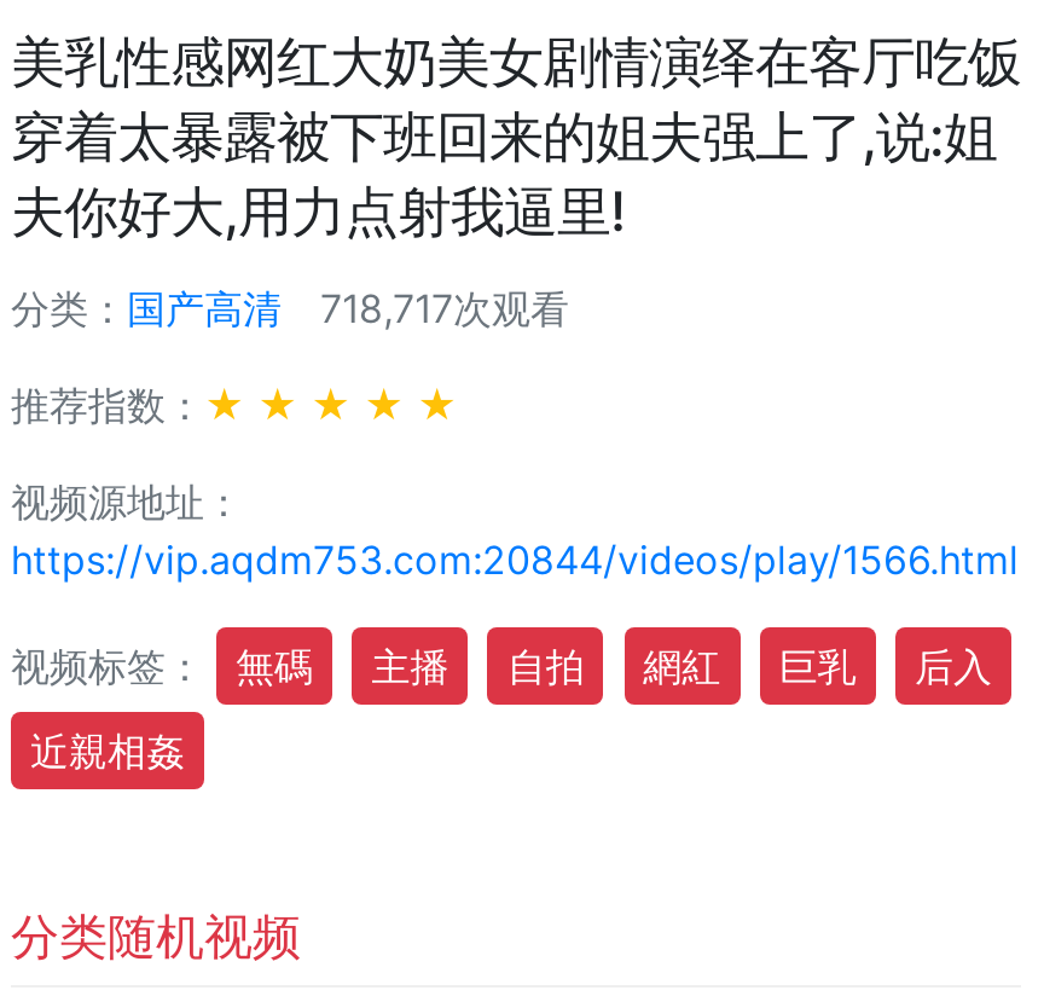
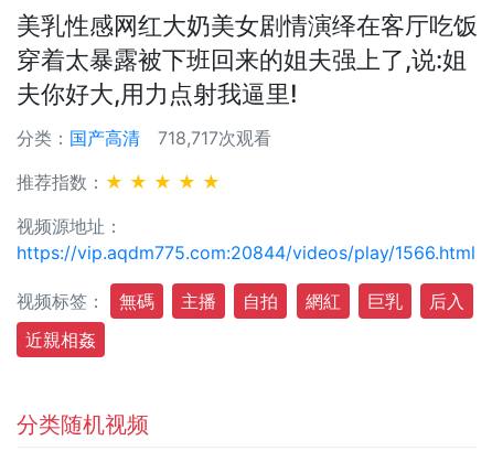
[11,536,1019,584] https://vip.aqdm753.com:20844/videos/play/1566.html -> [17,242,475,264] https://vip.aqdm775.com:20844/videos/play/1566.html

